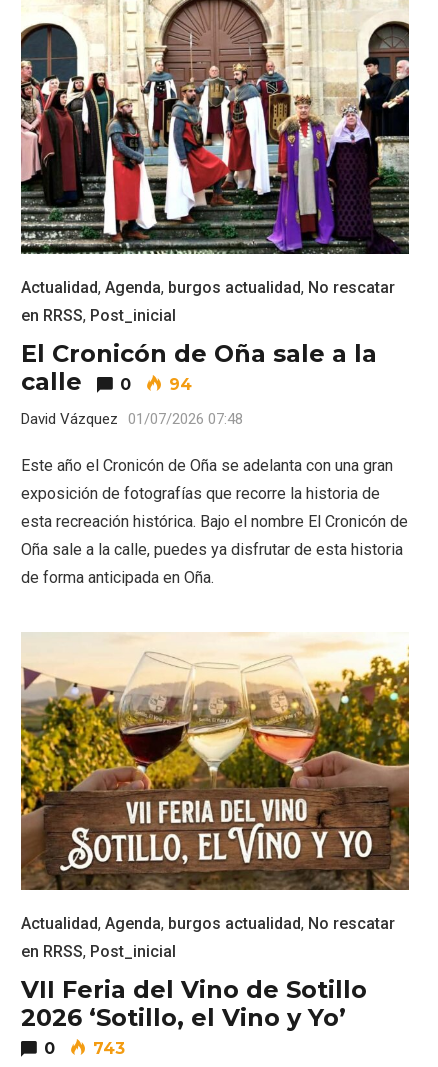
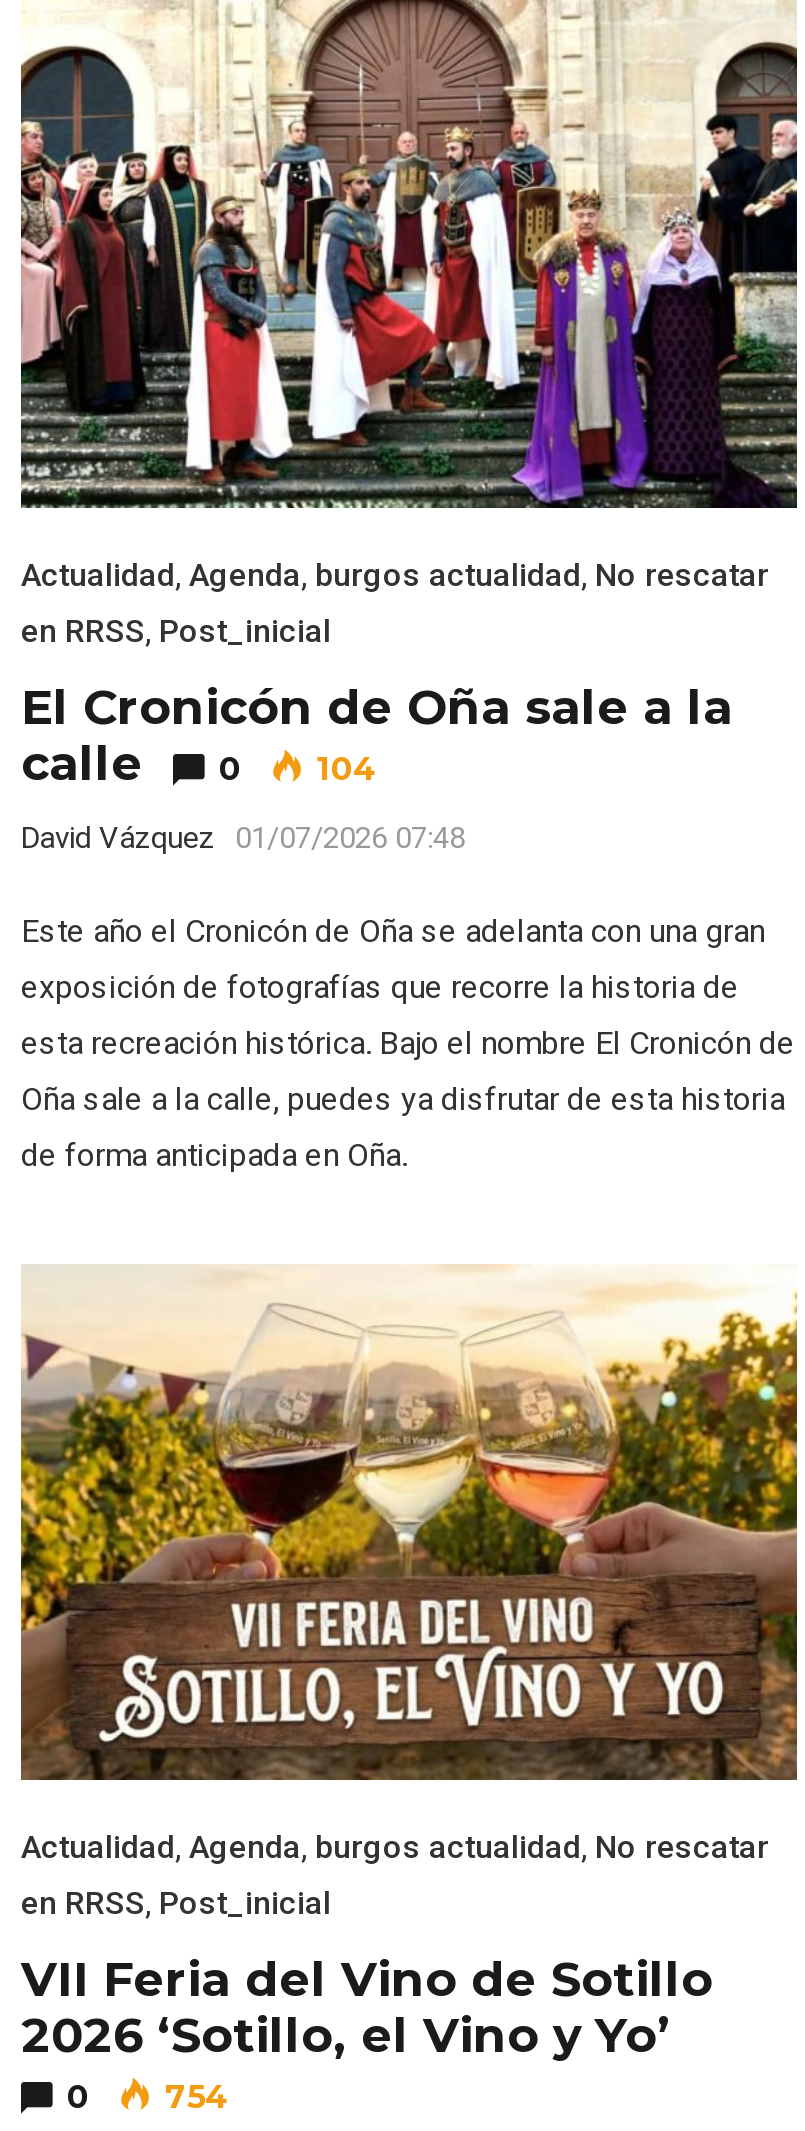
[21,367,192,396] calle 0 94 -> [21,733,377,791] calle 0 104
[44,1039,125,1058] 0 743 -> [67,2079,229,2117] 0 754

